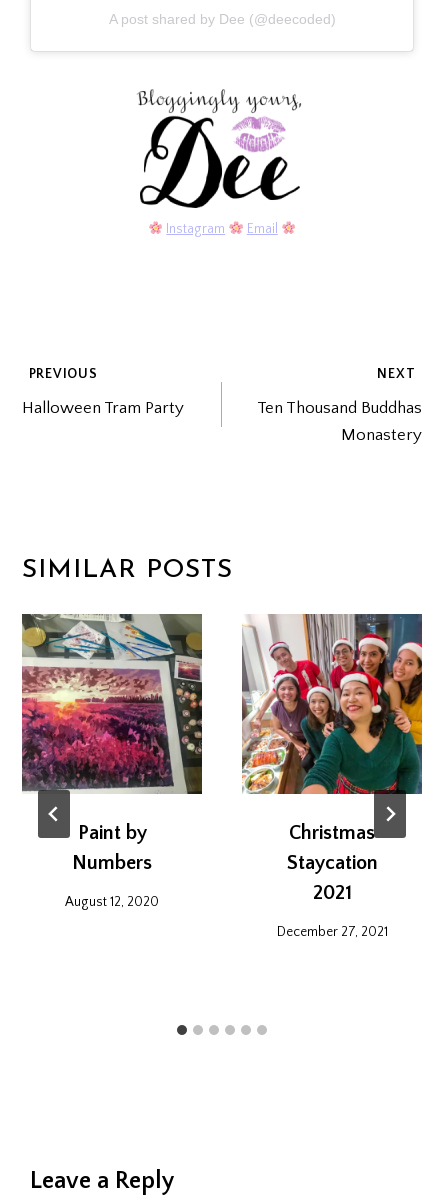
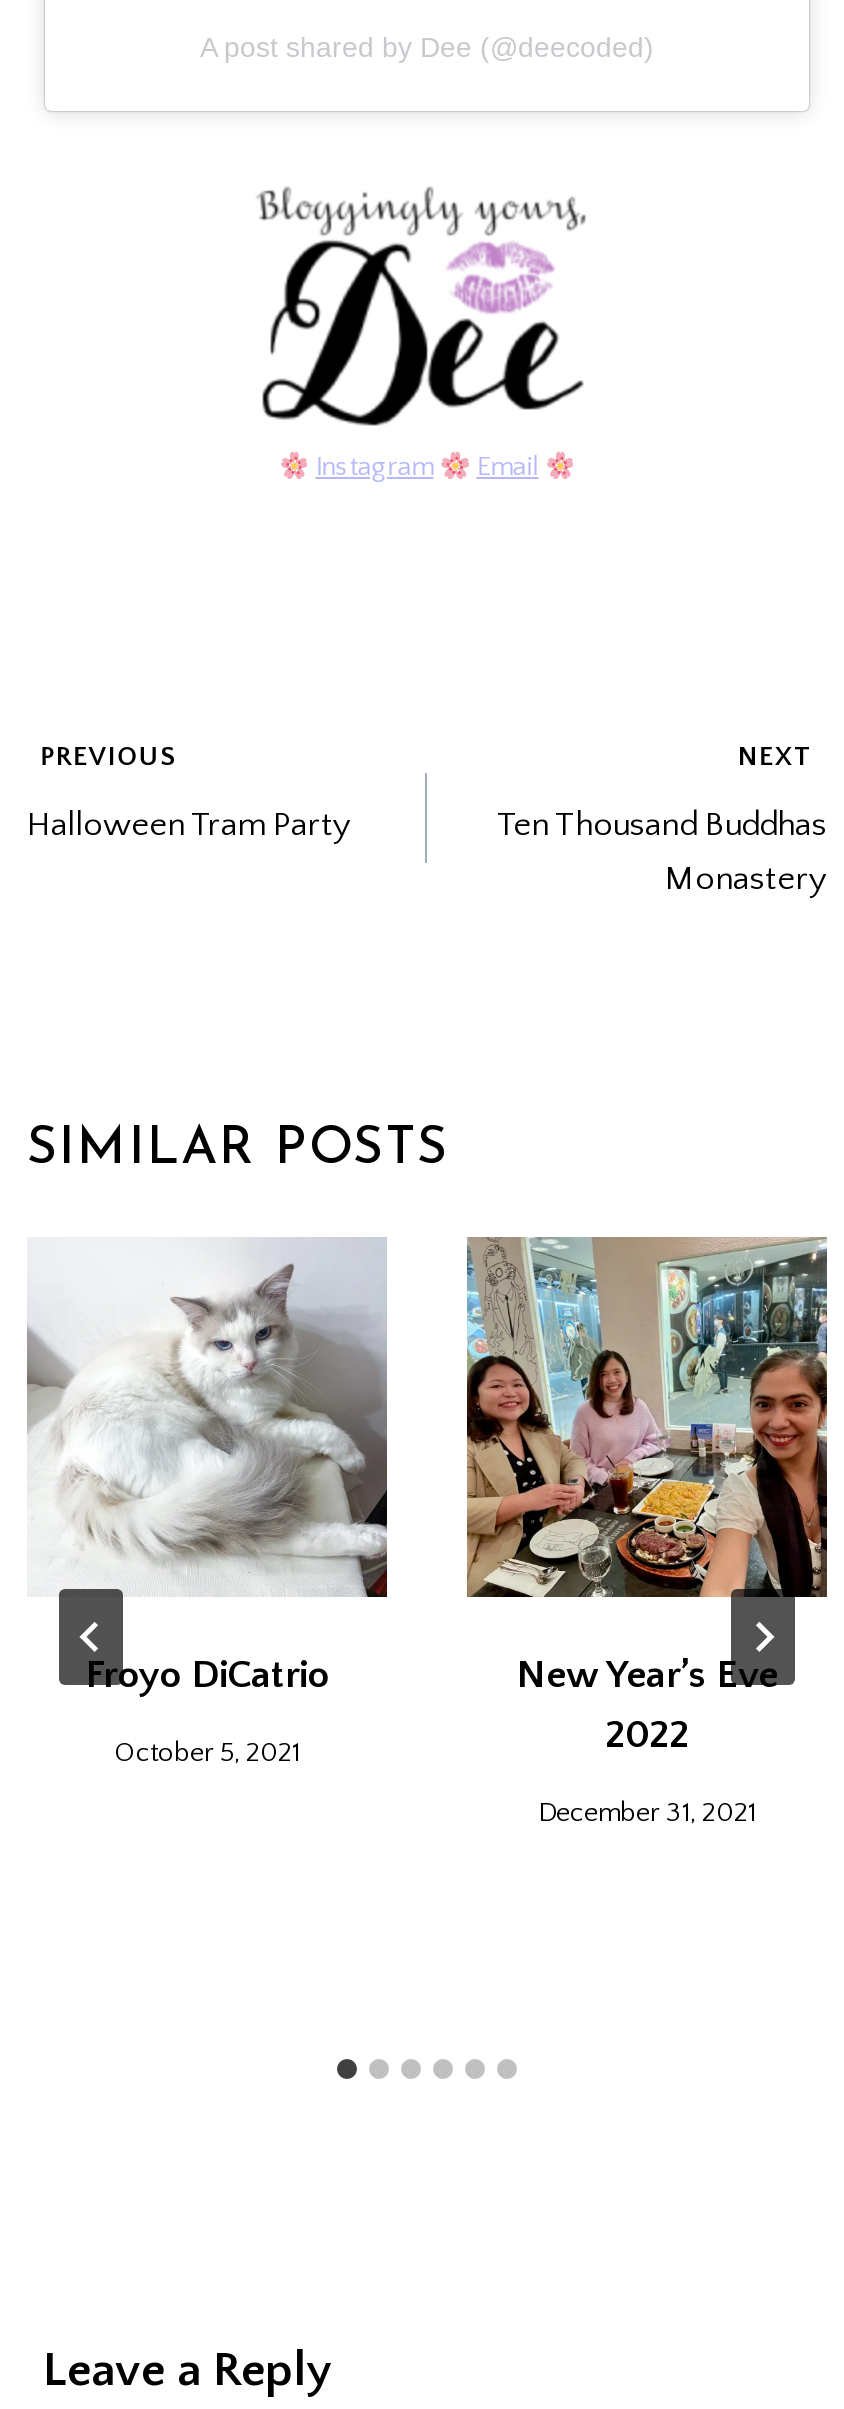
[21,613,203,874] [image] | Paint by | Numbers -> [27,1237,387,1697] [image] | Froyo DiCatrio
[241,614,423,904] [image] | Christmas | Staycation | 2021 -> [465,1235,829,1757] [image] | New Year’s Eve | 2022
[65,894,159,910] August 12, 2020 -> [114,1736,300,1768] October 5, 2021
[276,924,387,940] December 27, 2021 -> [538,1796,756,1828] December 31, 2021

